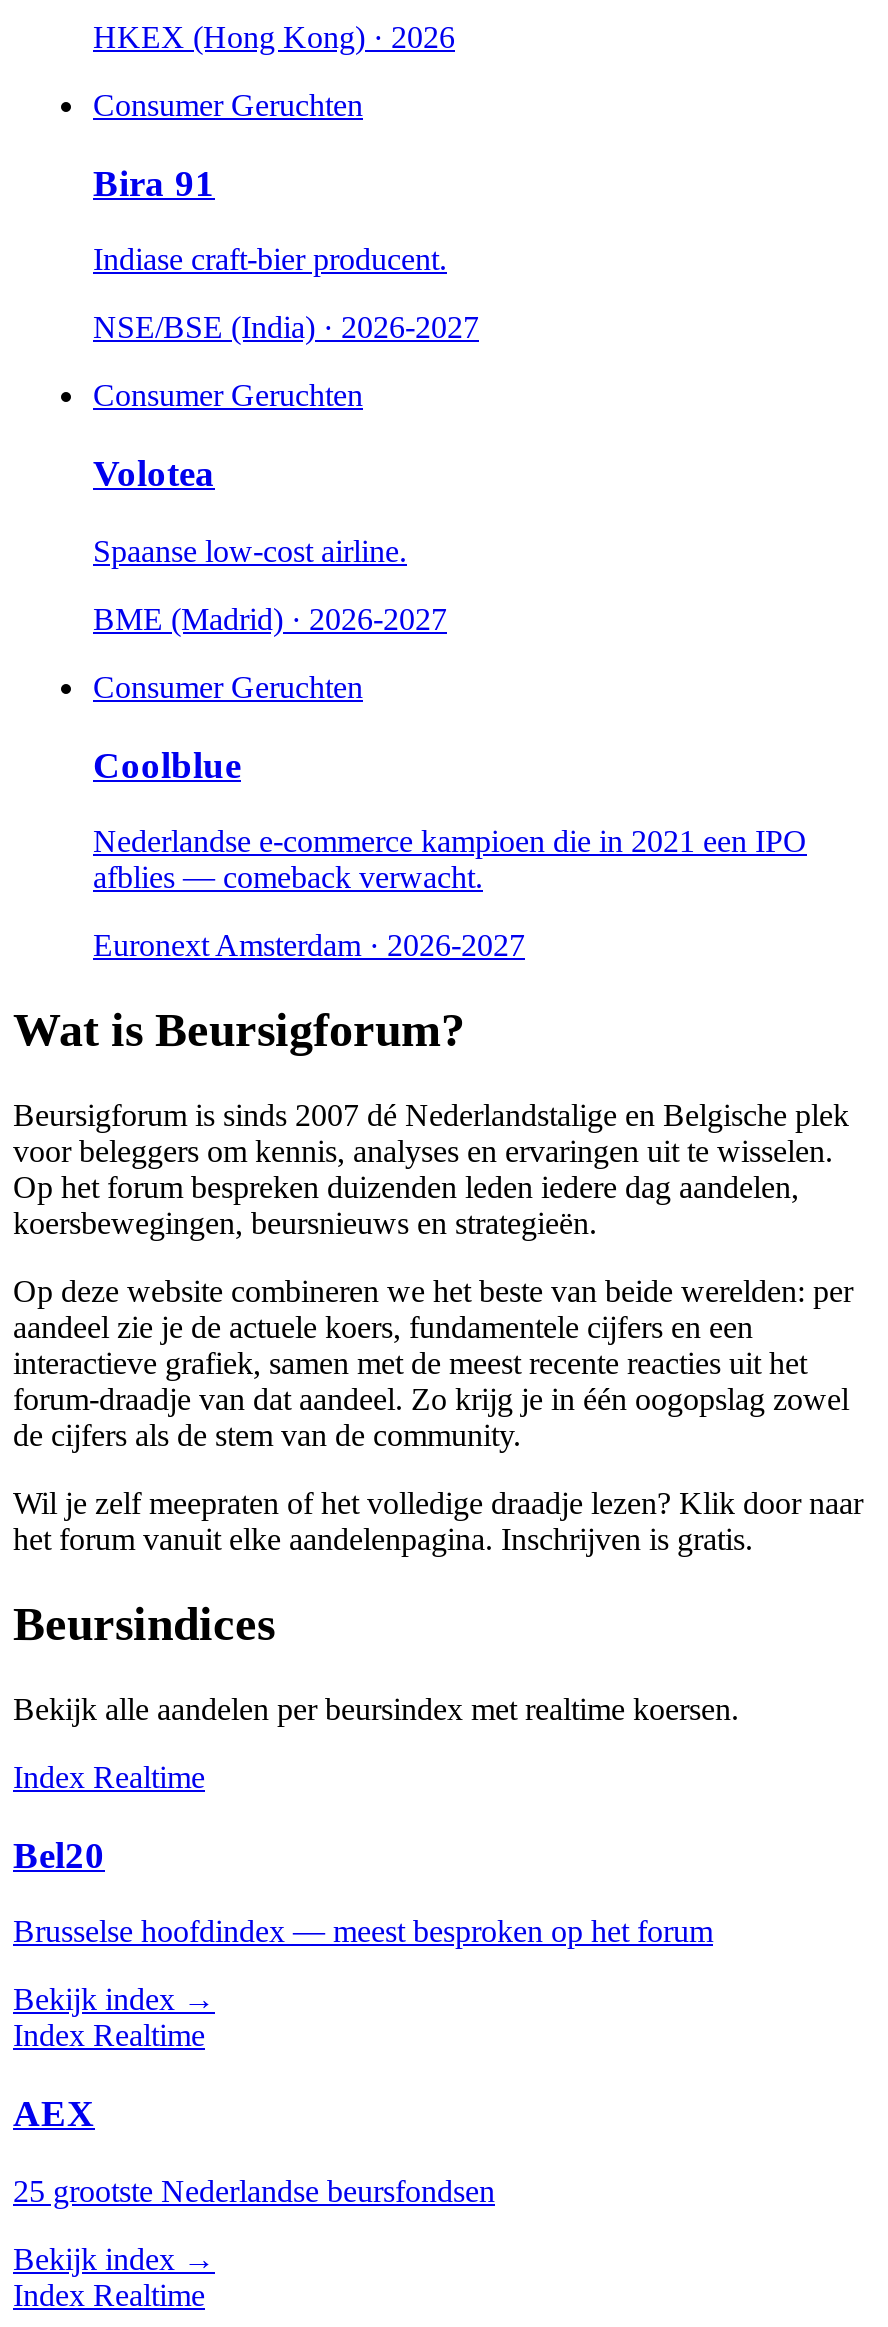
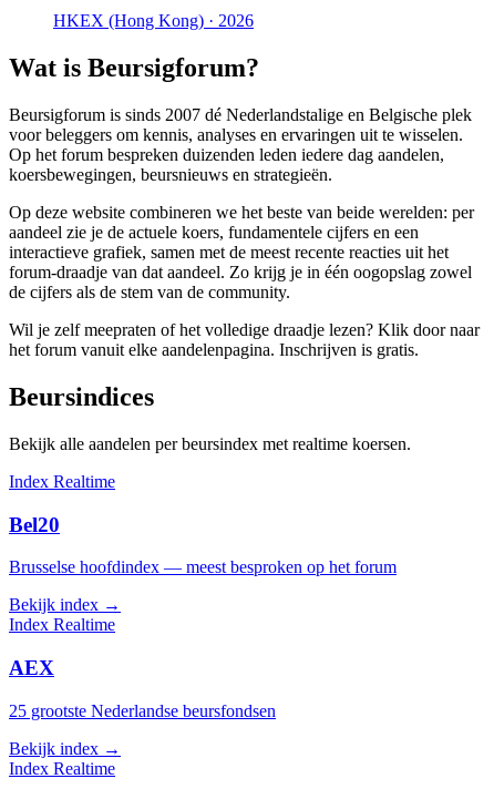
[93,87,807,962] Consumer Geruchten | Bira 91 | Indiase craft-bier producent. | NSE/BSE (India) · 2026-2027 | Consumer Geruchten | Volotea | Spaanse low-cost airline. | BME (Madrid) · 2026-2027 | Consumer Geruchten | Coolblue | Nederlandse e-commerce kampioen die in 2021 een IPO | afblies — comeback verwacht. | Euronext Amsterdam · 2026-2027 -> none

